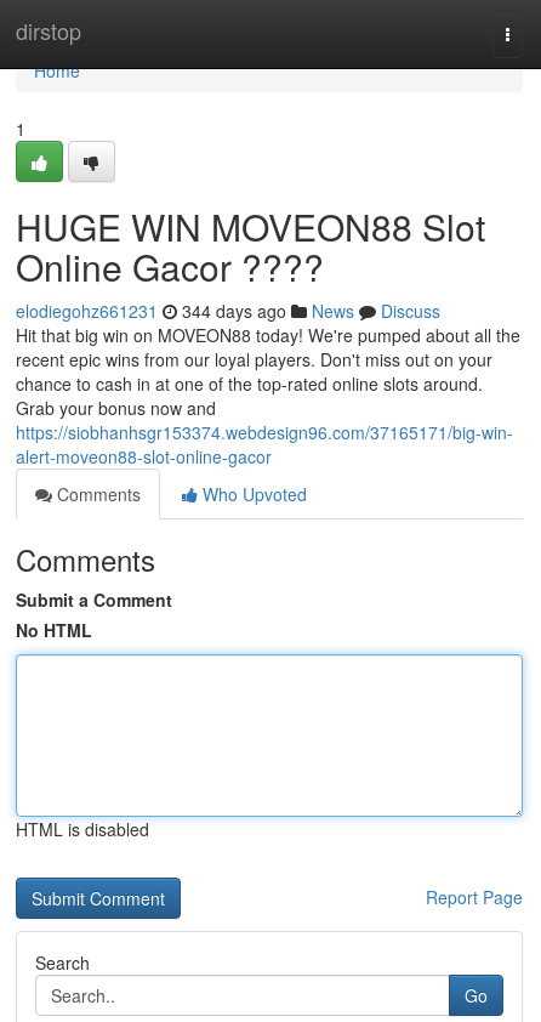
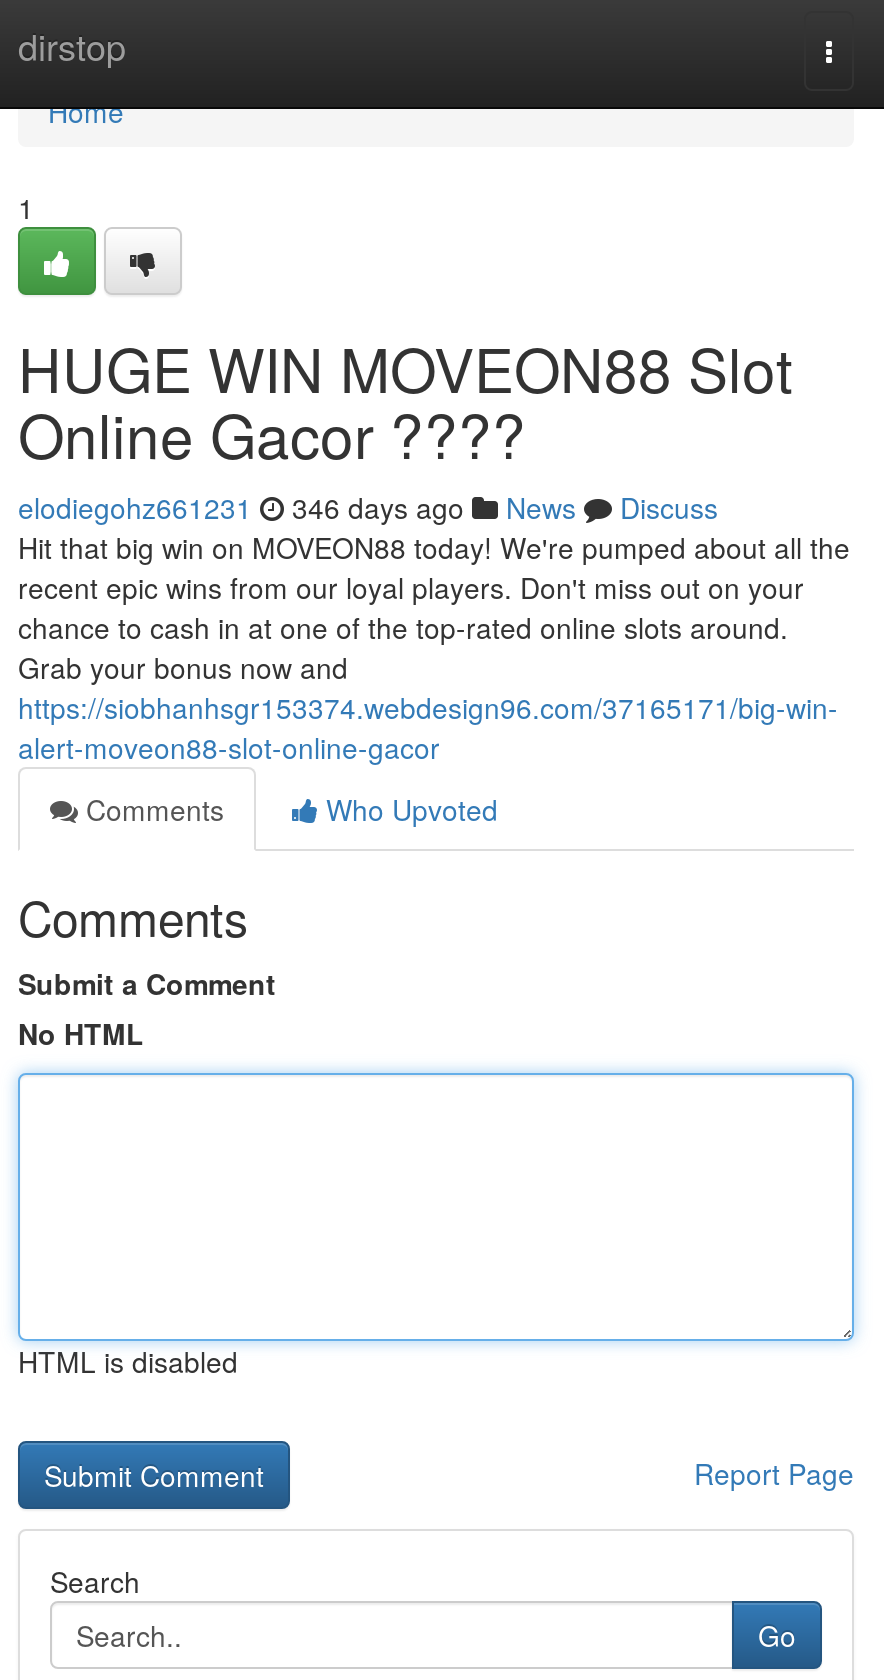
[16,299,440,323] elodiegohz661231 344 days ago News Discuss -> [18,487,718,527] elodiegohz661231 346 days ago News Discuss

